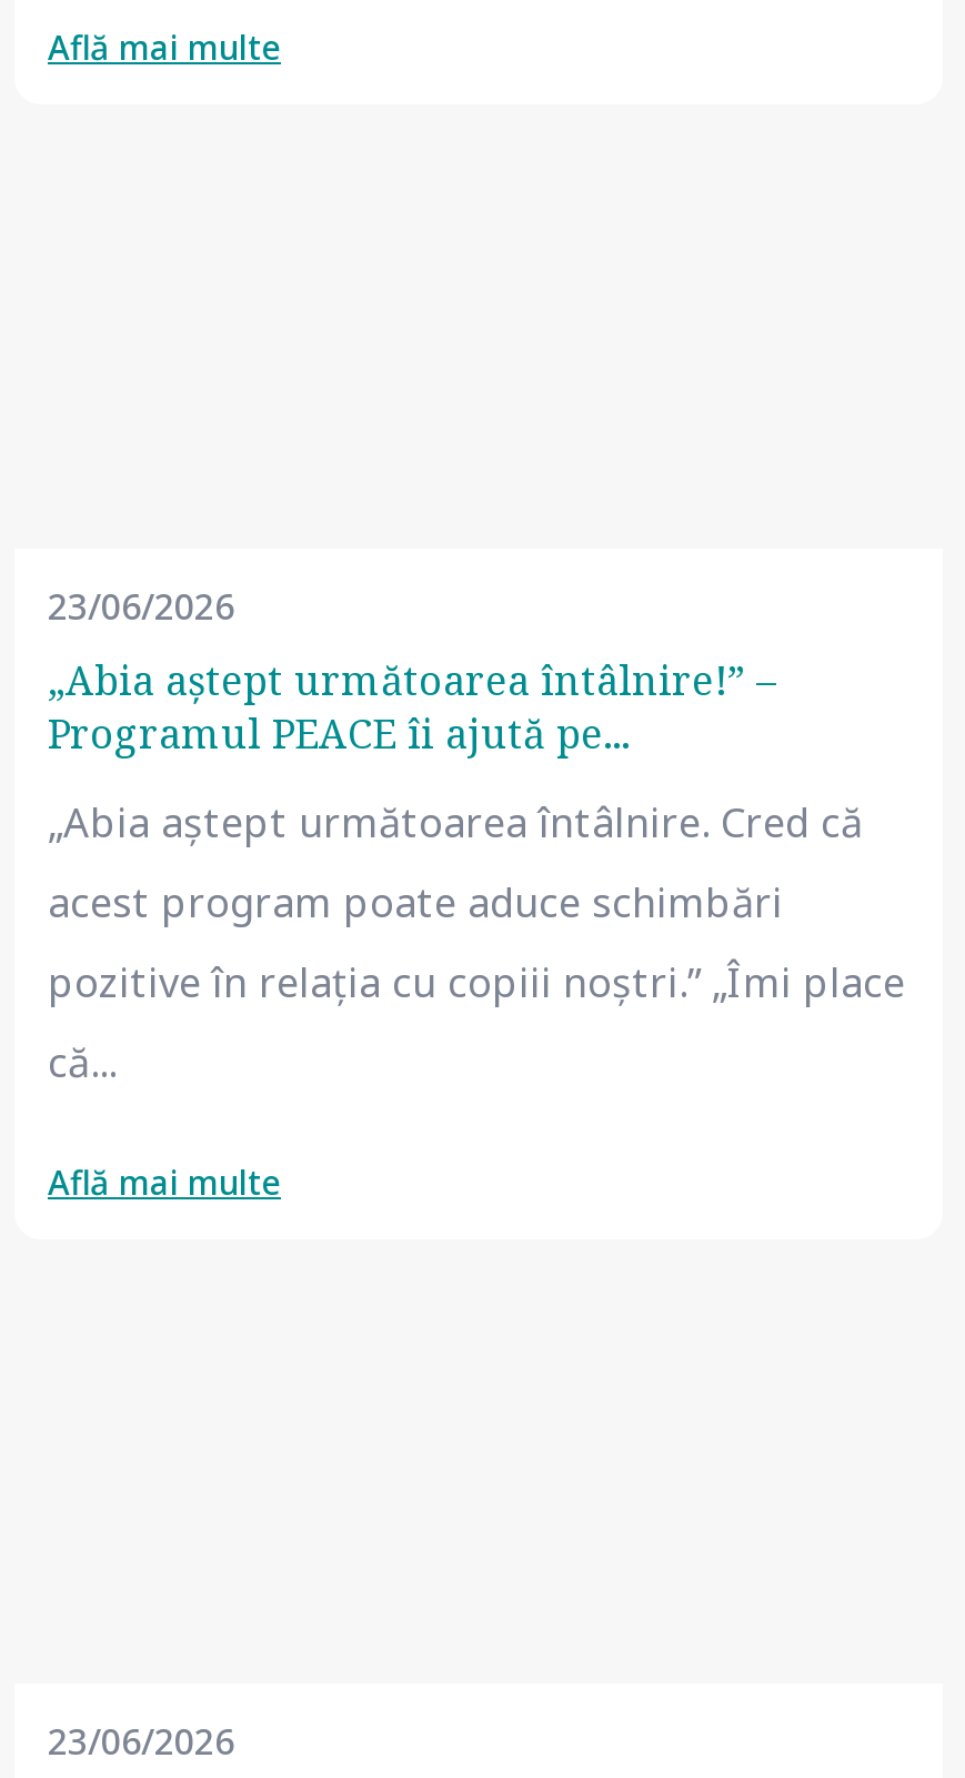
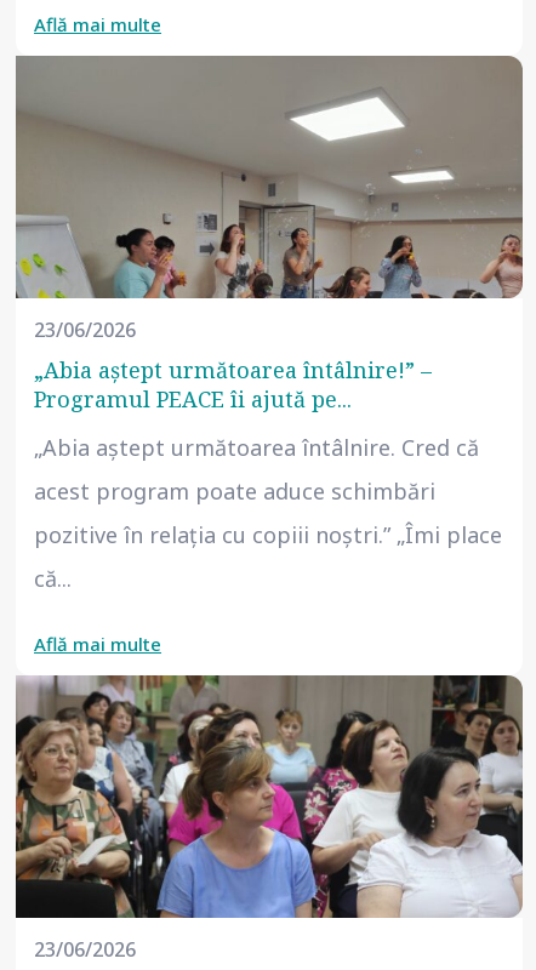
none -> [15,55,524,299] [image]
none -> [15,674,524,919] [image]

